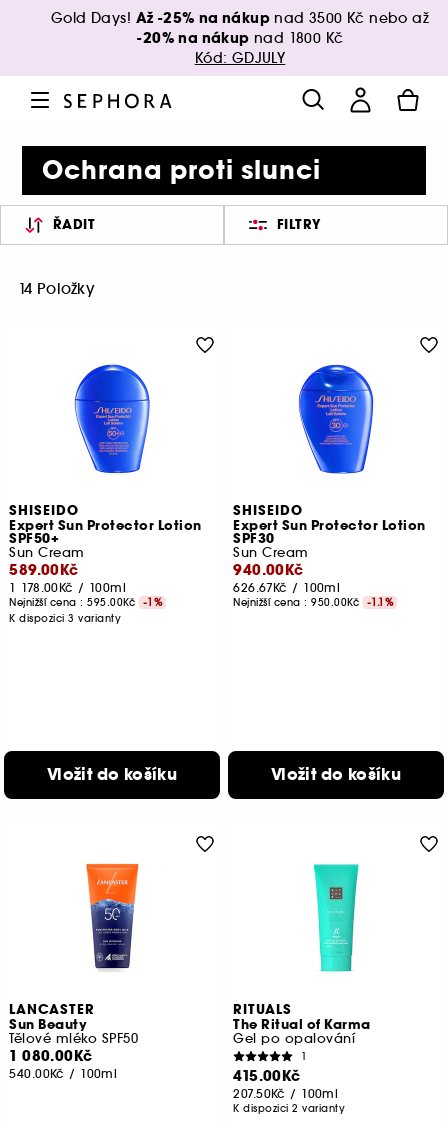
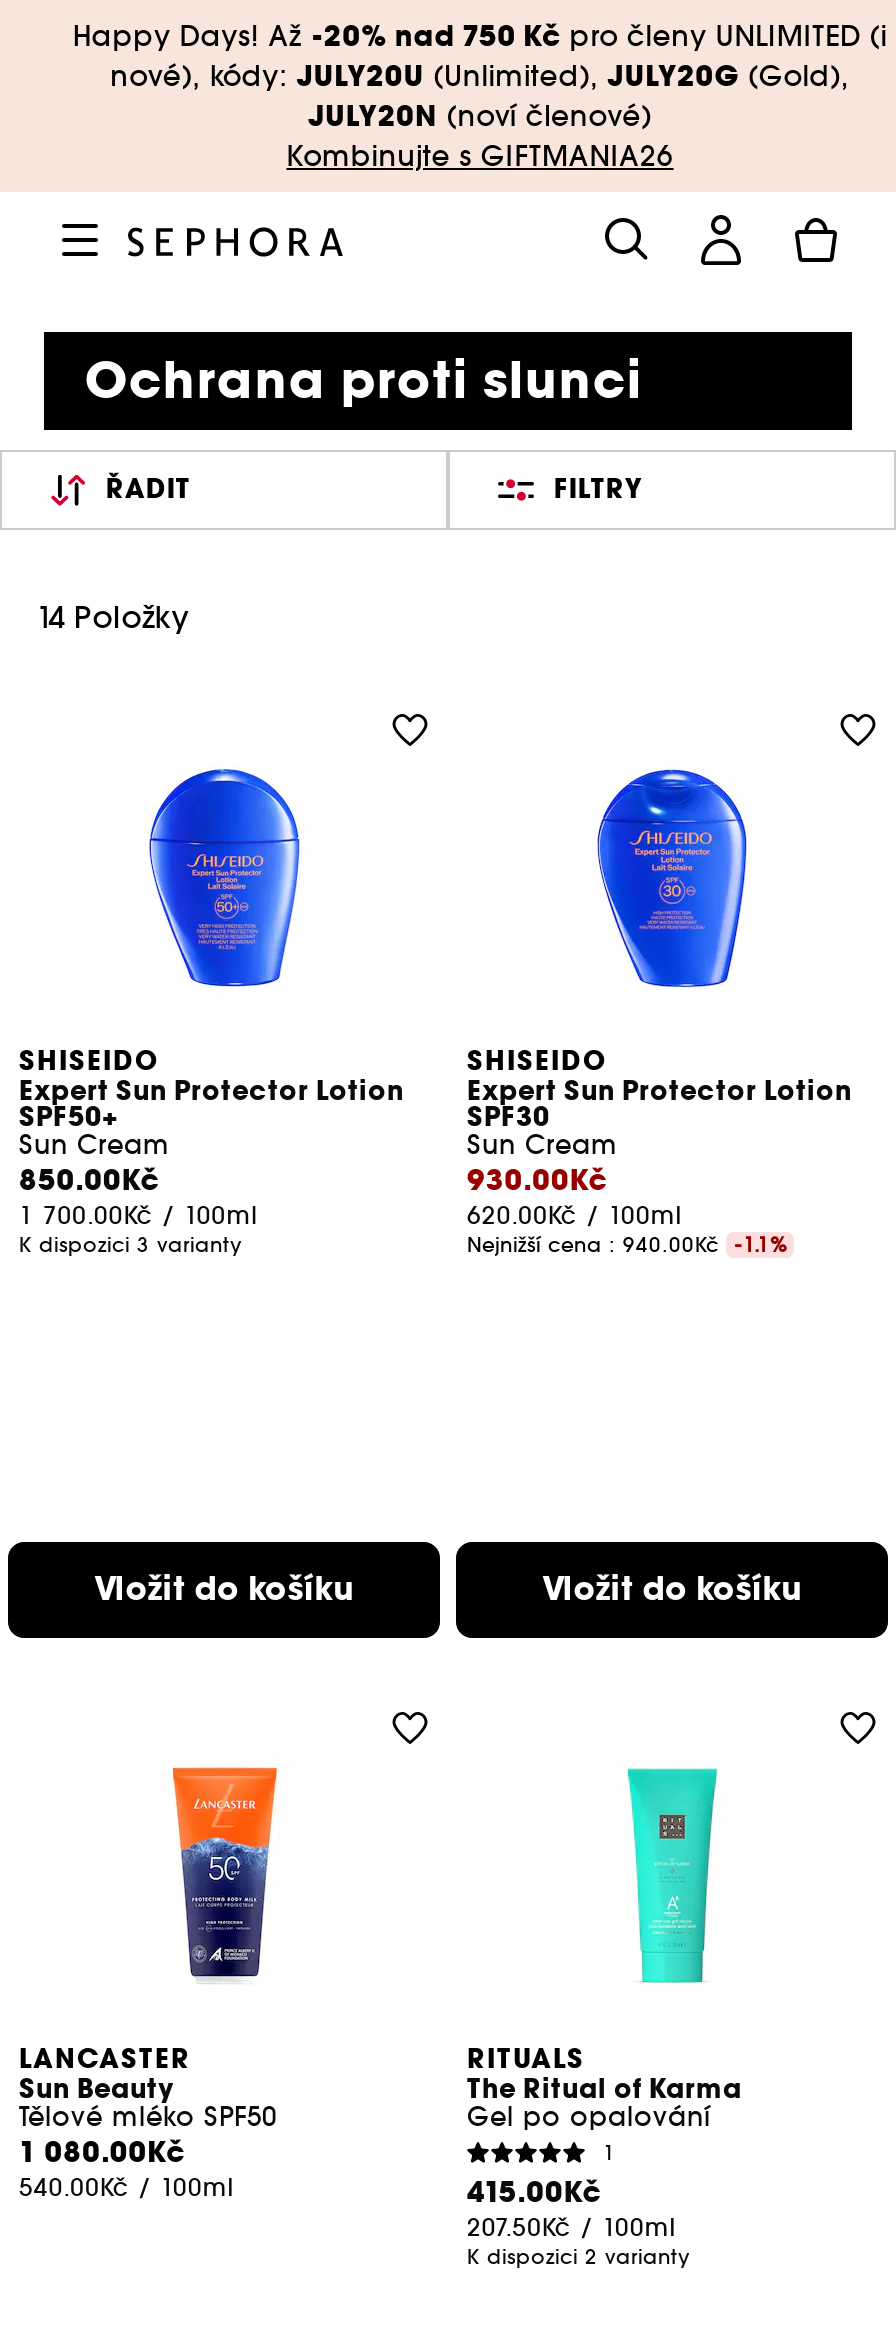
[51,8,429,67] Gold Days! Až -25% na nákup nad 3500 Kč nebo až | -20% na nákup nad 1800 Kč | Kód: GDJULY -> [73,16,887,174] Happy Days! Až -20% nad 750 Kč pro členy UNLIMITED (i | nové), kódy: JULY20U (Unlimited), JULY20G (Gold), | JULY20N (noví členové) | Kombinujte s GIFTMANIA26
[9,560,162,609] 589.00Kč | 1 178.00Kč / 100ml | Nejnižší cena : 595.00Kč -1% -> [19,1160,258,1230] 850.00Kč | 1 700.00Kč / 100ml
[233,560,393,609] 940.00Kč | 626.67Kč / 100ml | Nejnižší cena : 950.00Kč -1.1% -> [467,1160,787,1258] 930.00Kč | 620.00Kč / 100ml | Nejnižší cena : 940.00Kč -1.1%

